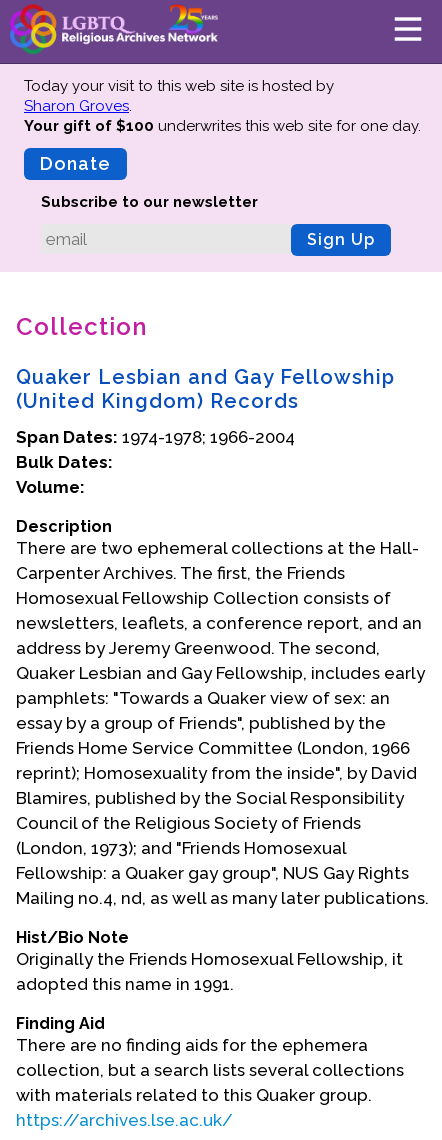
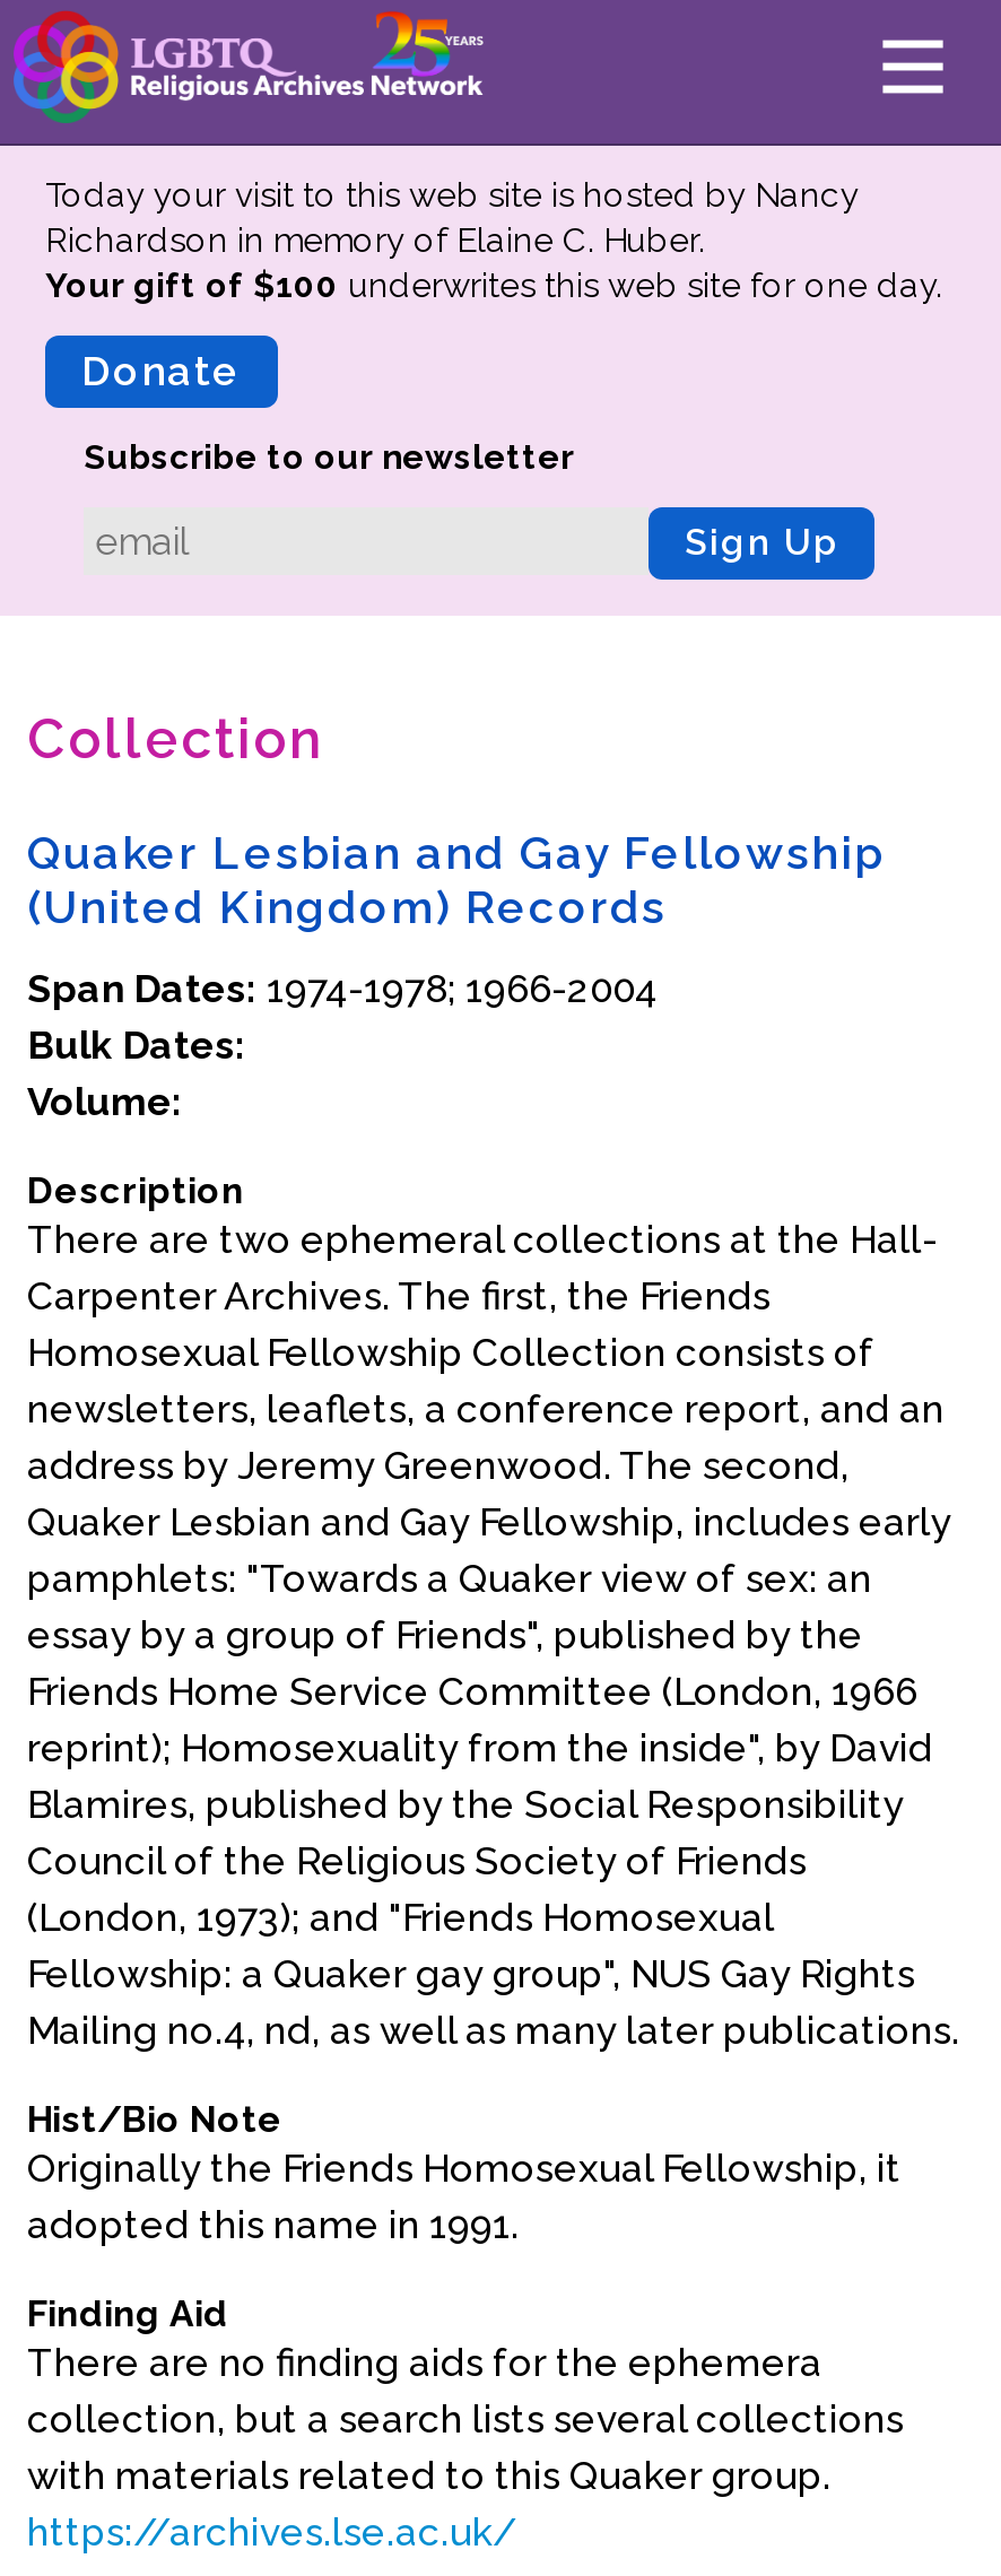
[24,77,334,115] Today your visit to this web site is hosted by | Sharon Groves. -> [45,175,859,261] Today your visit to this web site is hosted by Nancy | Richardson in memory of Elaine C. Huber.

